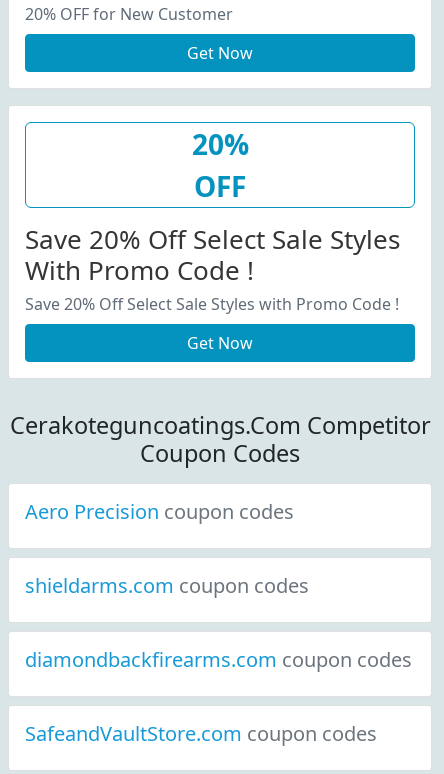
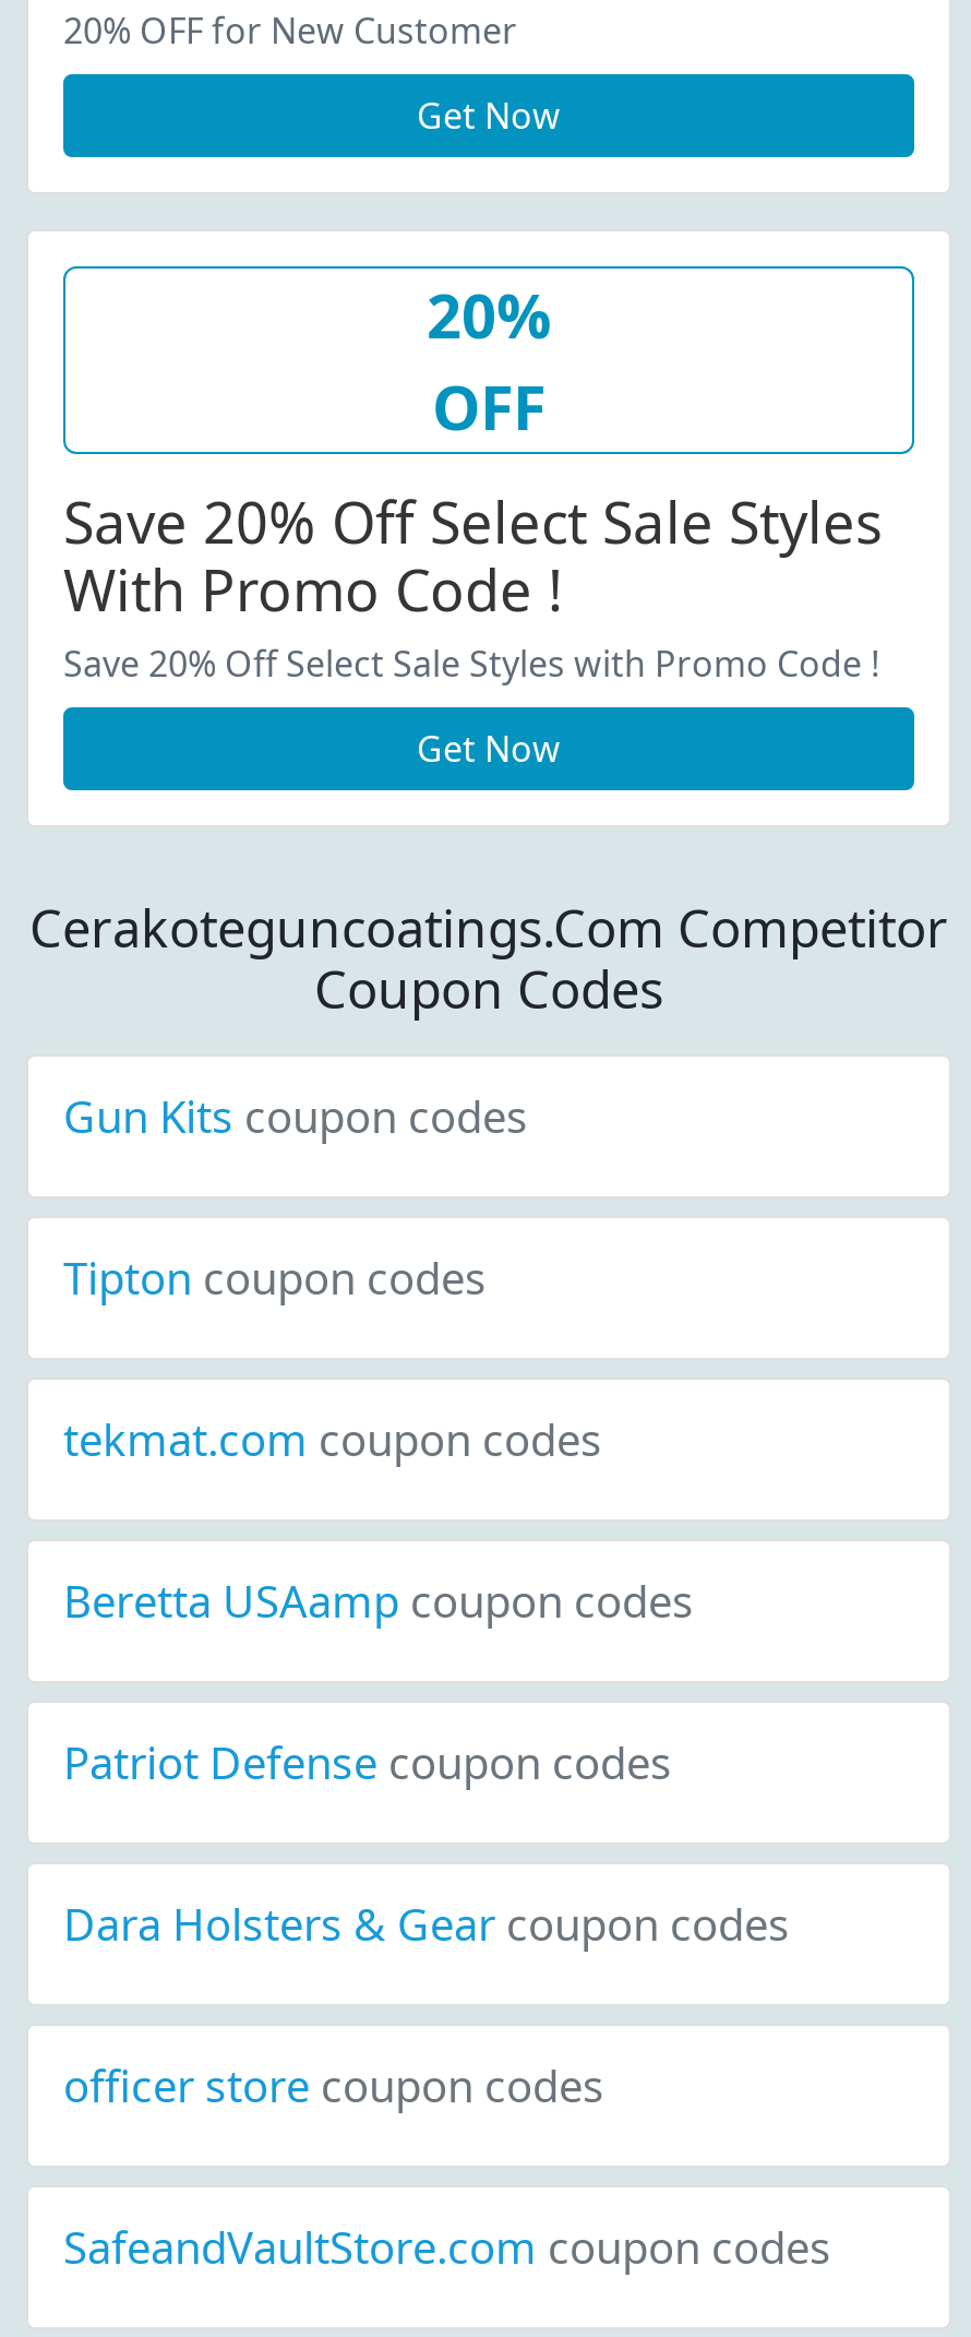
[25,498,412,673] Aero Precision coupon codes | shieldarms.com coupon codes | diamondbackfirearms.com coupon codes -> [63,1087,790,2115] Gun Kits coupon codes | Tipton coupon codes | tekmat.com coupon codes | Beretta USAamp coupon codes | Patriot Defense coupon codes | Dara Holsters & Gear coupon codes | officer store coupon codes

